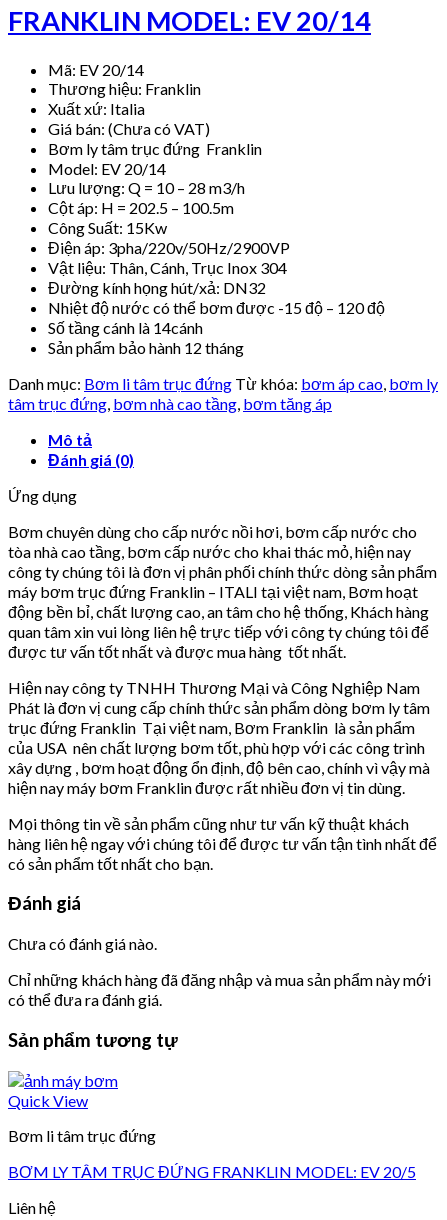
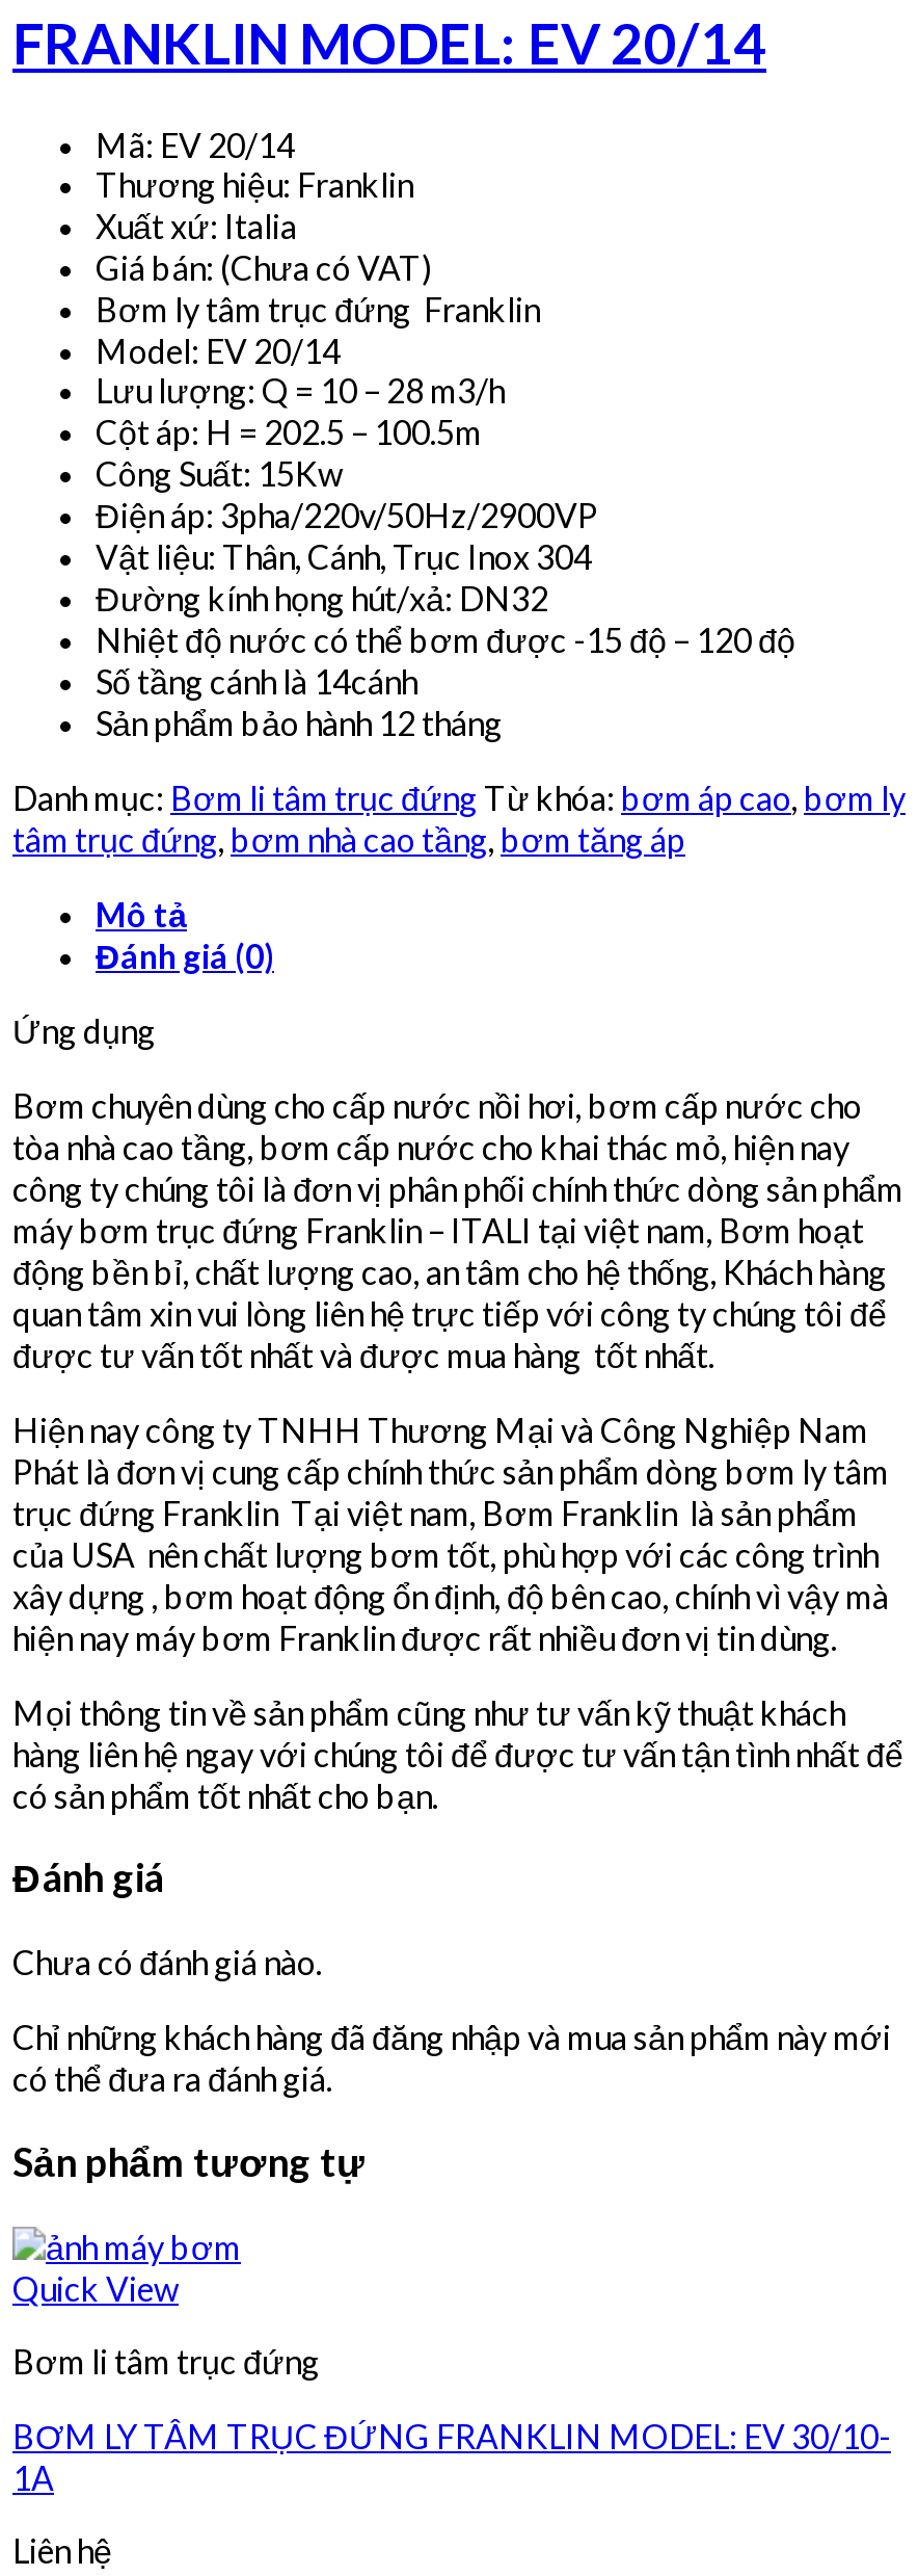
[8,1162,416,1181] BƠM LY TÂM TRỤC ĐỨNG FRANKLIN MODEL: EV 20/5 -> [12,2415,891,2496] BƠM LY TÂM TRỤC ĐỨNG FRANKLIN MODEL: EV 30/10- | 1A

